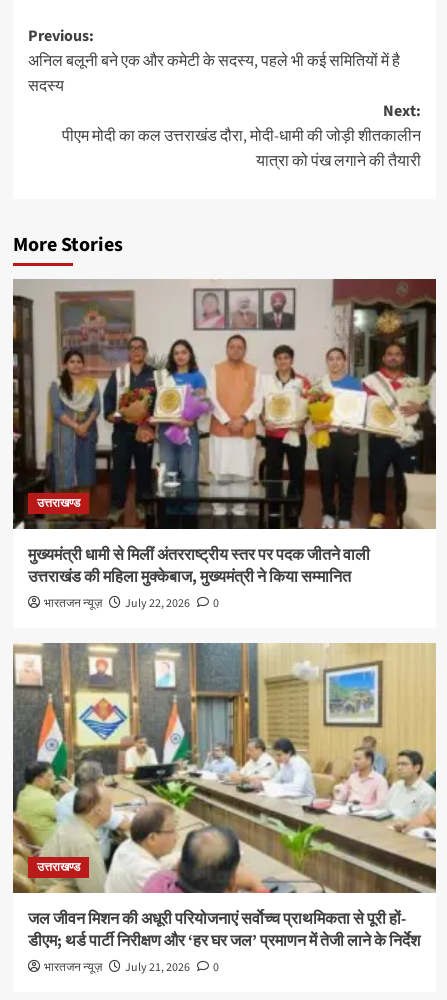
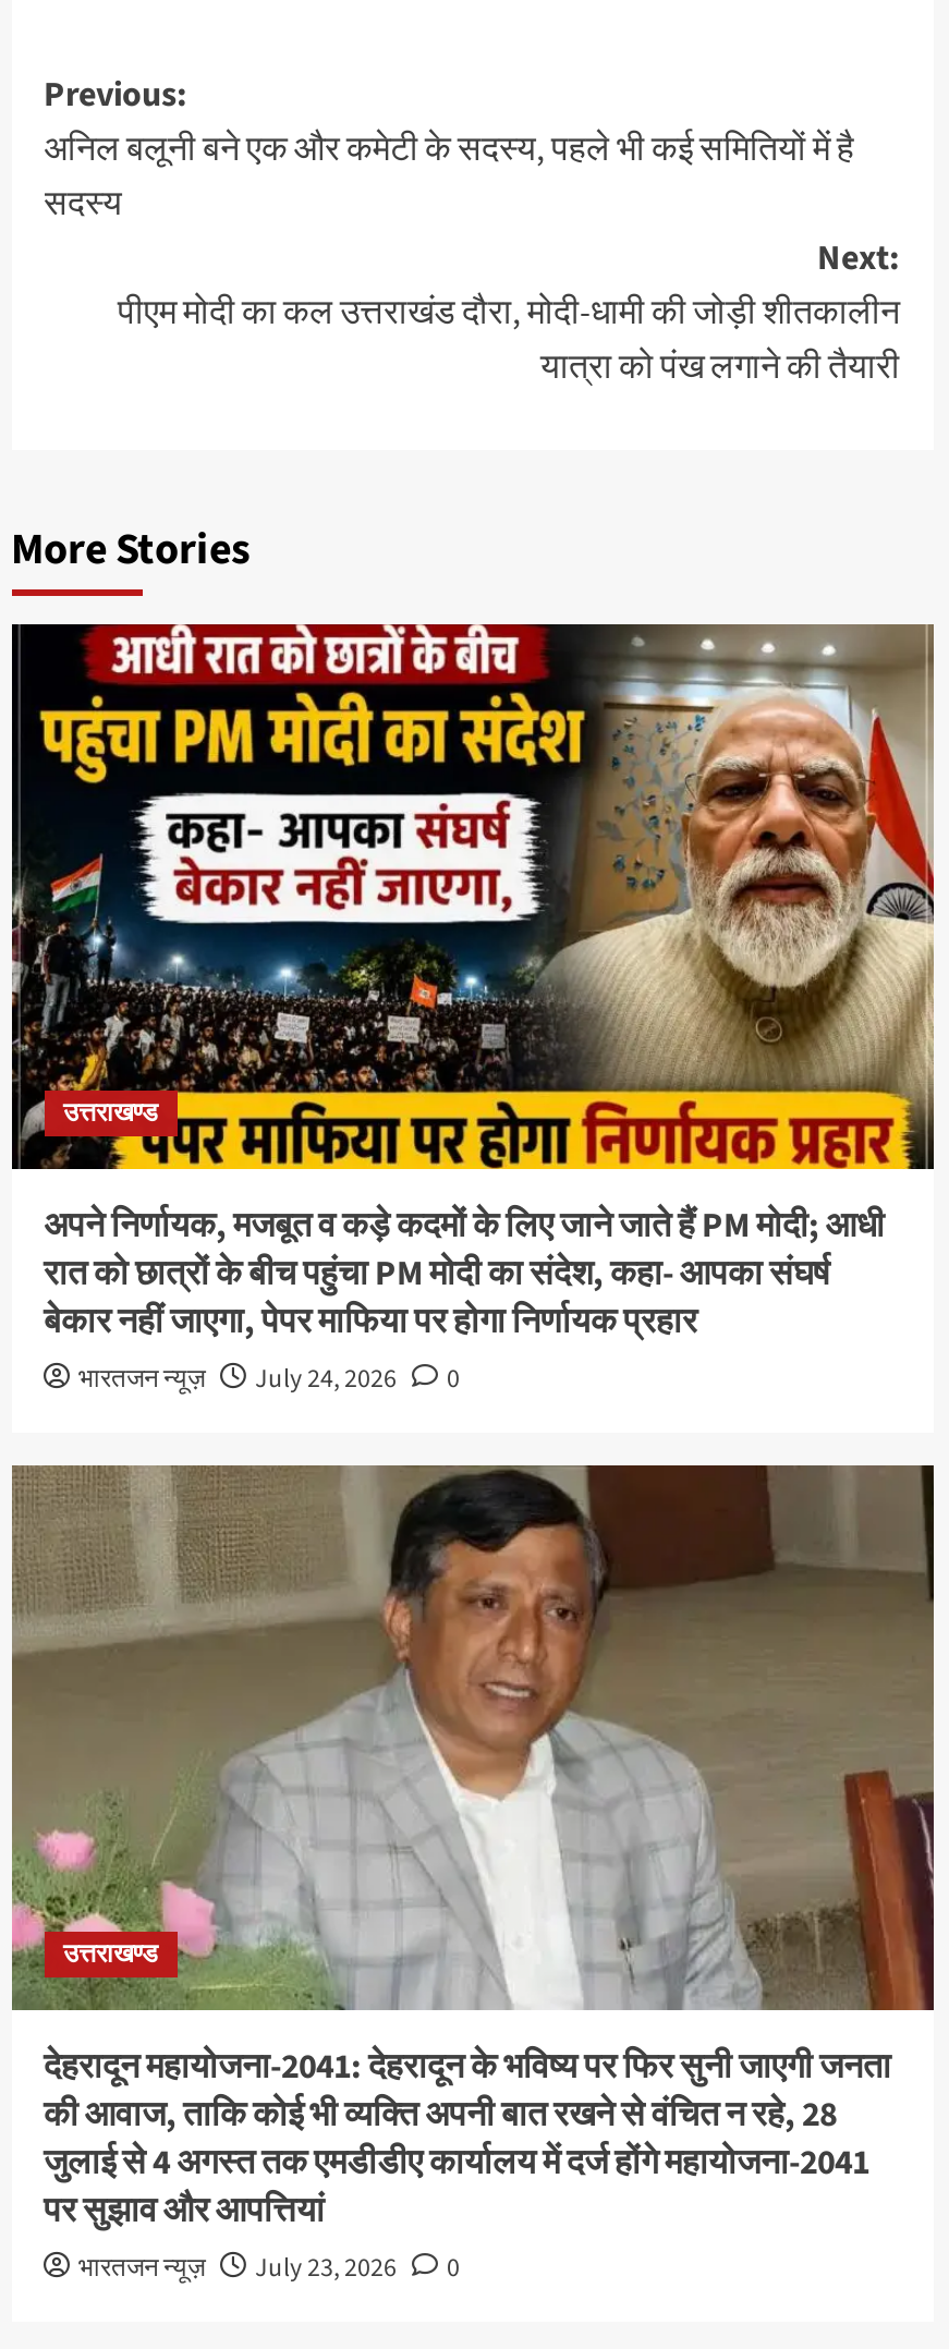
[12,279,437,588] [image] | मुख्यमंत्री धामी से मिलीं अंतरराष्ट्रीय स्तर पर पदक जीतने वाली | उत्तराखंड की महिला मुक्केबाज, मुख्यमंत्री ने किया सम्मानित -> [10,623,936,1345] [image] | अपने निर्णायक, मजबूत व कड़े कदमों के लिए जाने जाते हैं PM मोदी; आधी | रात को छात्रों के बीच पहुंचा PM मोदी का संदेश, कहा- आपका संघर्ष | बेकार नहीं जाएगा, पेपर माफिया पर होगा निर्णायक प्रहार
[43,595,218,612] भारतजन न्यूज़ July 22, 2026 0 -> [78,1360,460,1397] भारतजन न्यूज़ July 24, 2026 0
[12,643,437,952] [image] | जल जीवन मिशन की अधूरी परियोजनाएं सर्वाेच्च प्राथमिकता से पूरी हों- | डीएम; थर्ड पार्टी निरीक्षण और ‘हर घर जल’ प्रमाणन में तेजी लाने के निर्देश -> [12,1464,936,2234] [image] | देहरादून महायोजना-2041: देहरादून के भविष्य पर फिर सुनी जाएगी जनता | की आवाज, ताकि कोई भी व्यक्ति अपनी बात रखने से वंचित न रहे, 28 | जुलाई से 4 अगस्त तक एमडीडीए कार्यालय में दर्ज होंगे महायोजना-2041 | पर सुझाव और आपत्तियां
[43,959,218,976] भारतजन न्यूज़ July 21, 2026 0 -> [78,2249,460,2286] भारतजन न्यूज़ July 23, 2026 0

